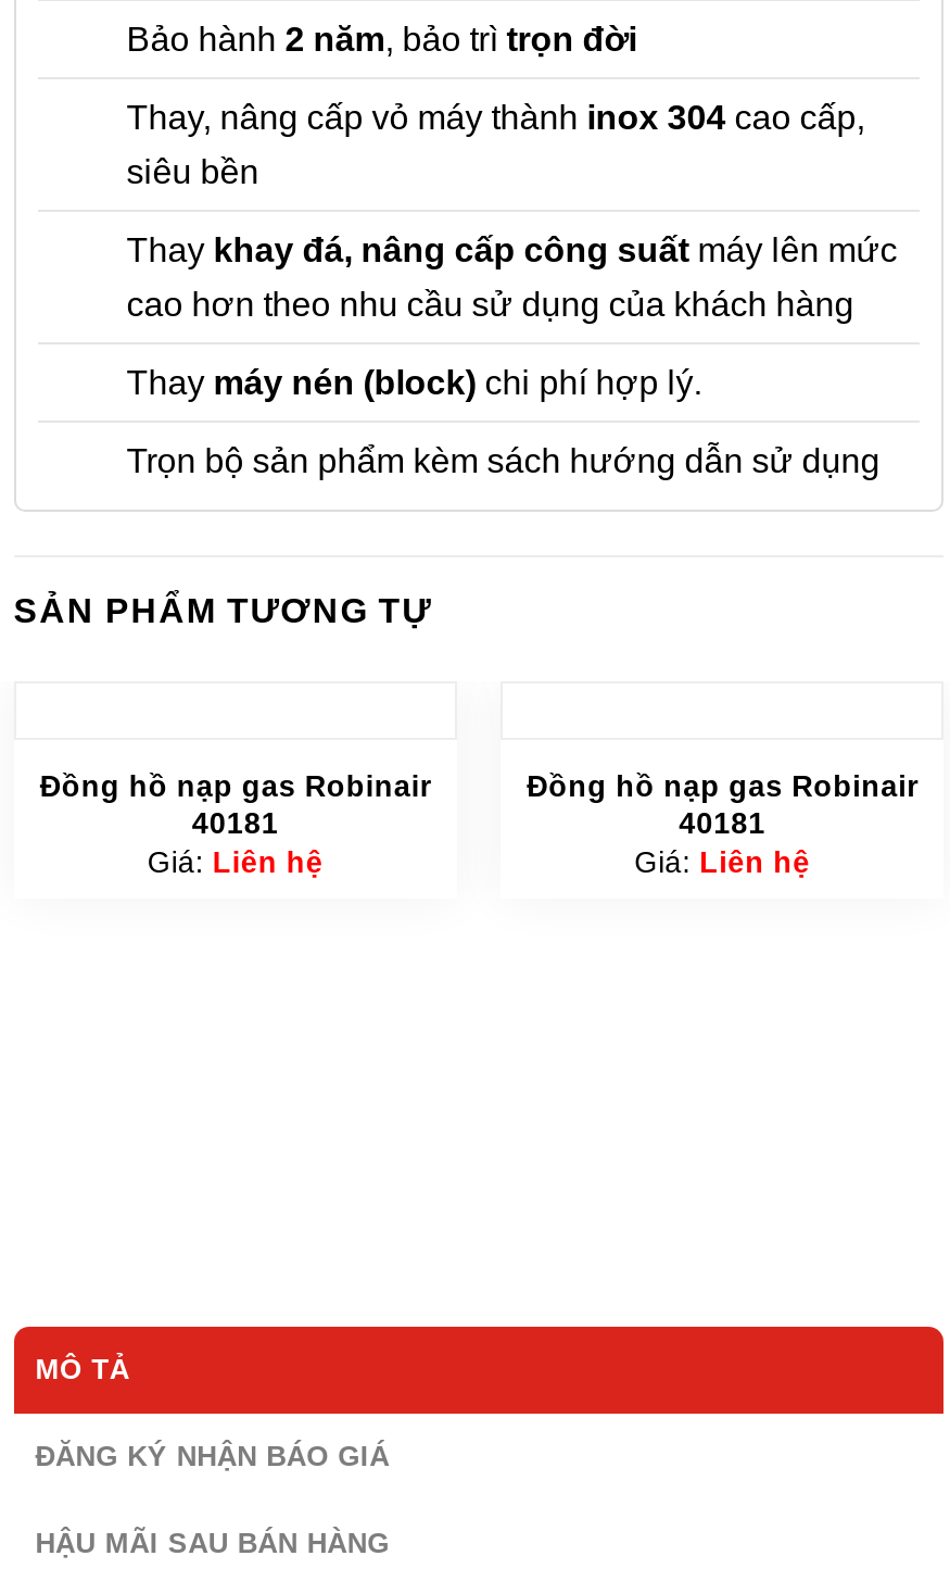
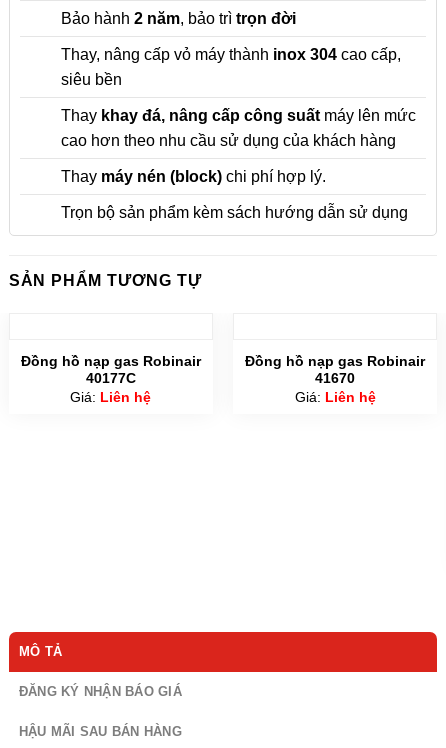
[192,807,279,839] 40181 -> [86,371,136,386] 40177C
[679,807,766,839] 40181 -> [315,371,355,386] 41670

